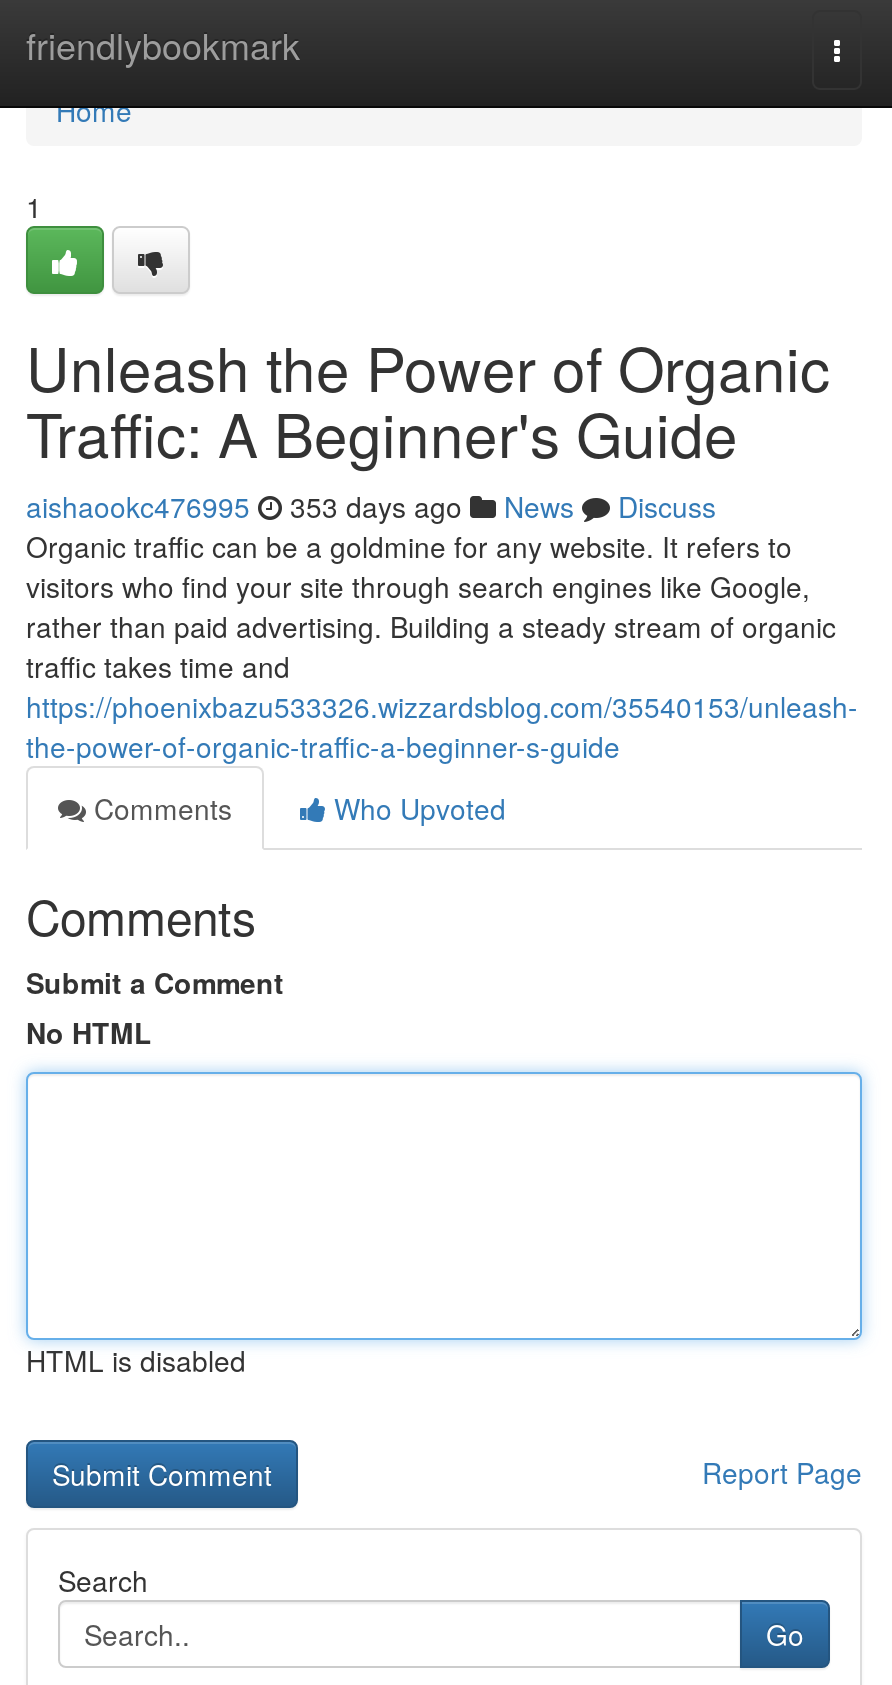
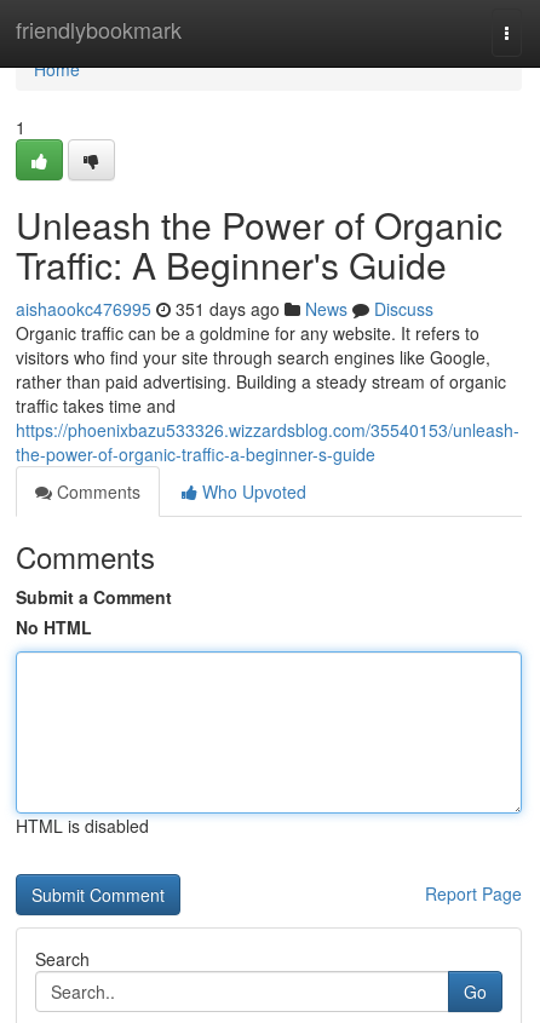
[26,486,716,526] aishaookc476995 353 days ago News Discuss -> [16,297,433,321] aishaookc476995 351 days ago News Discuss

